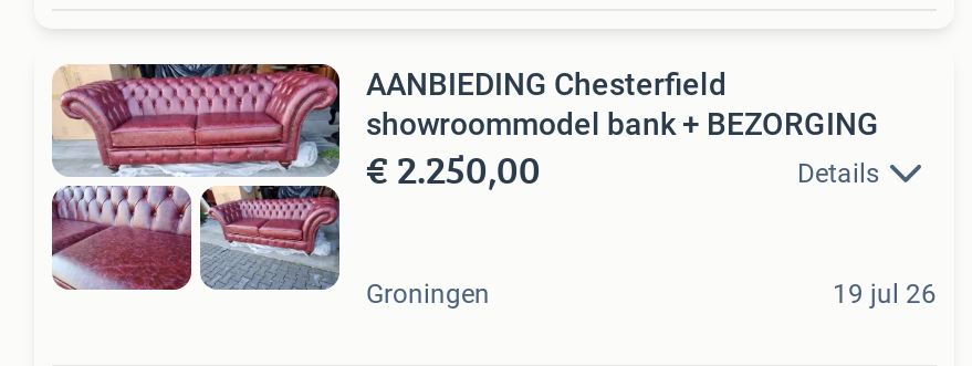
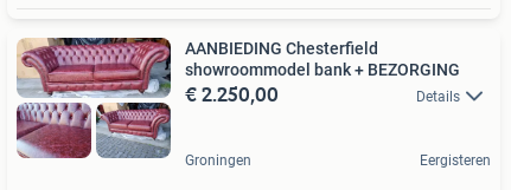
[833,280,937,310] 19 jul 26 -> [420,152,491,169] Eergisteren

